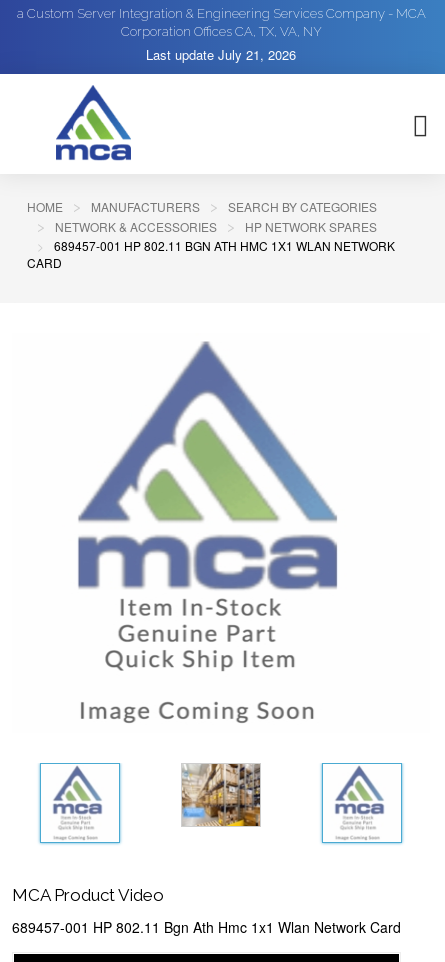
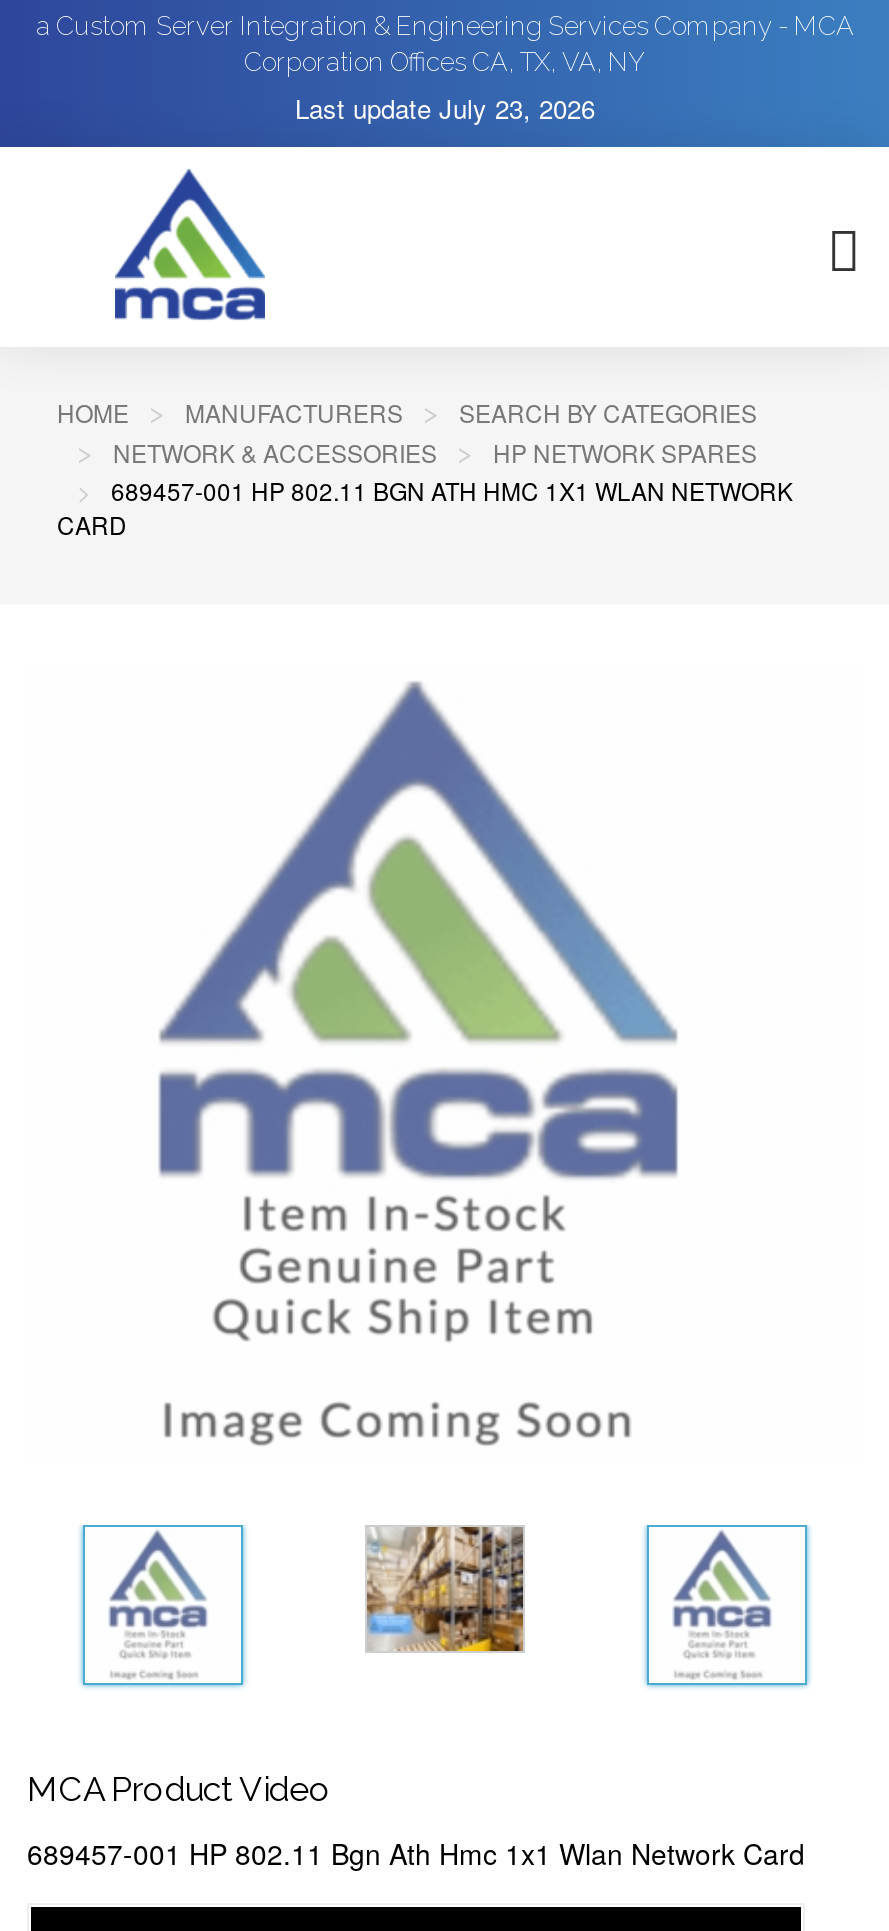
[146,45,296,64] Last update July 21, 2026 -> [295,89,595,127] Last update July 23, 2026

